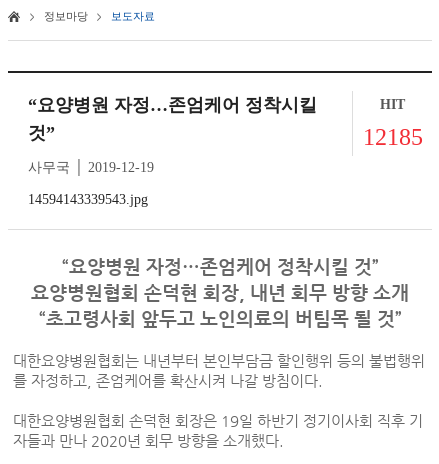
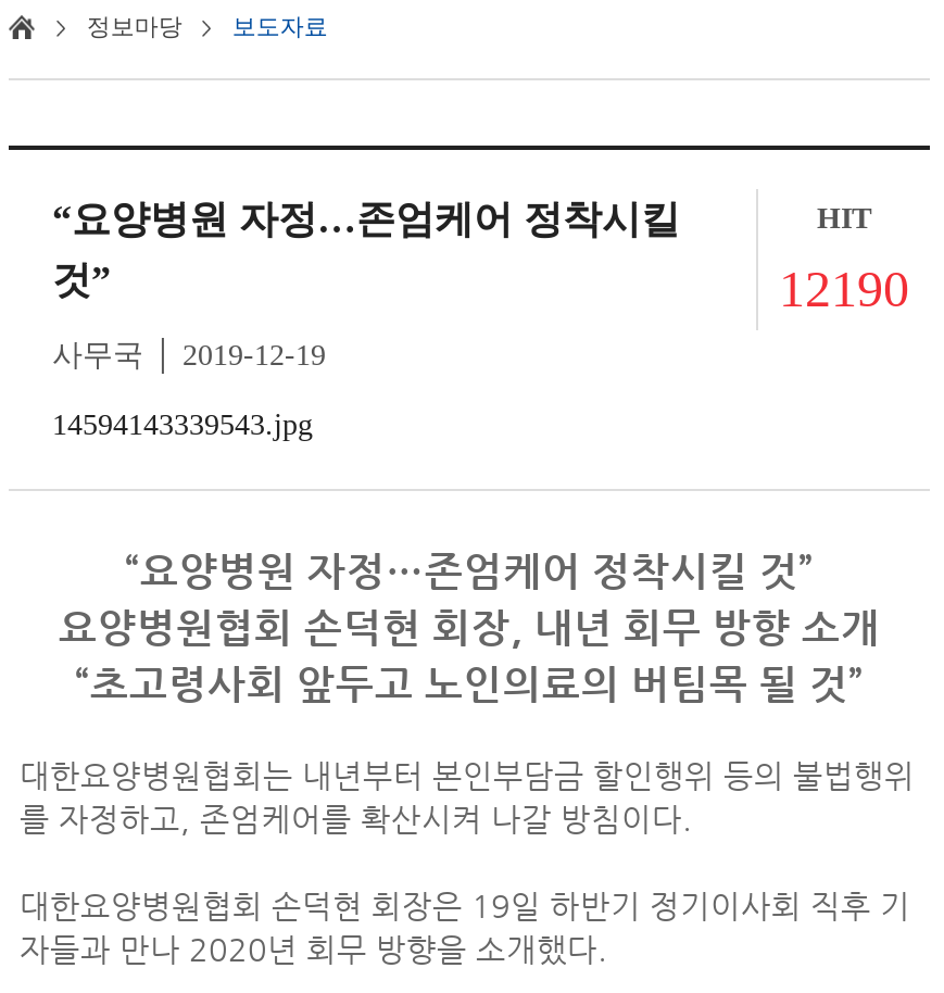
[362,124,422,150] 12185 -> [779,261,909,317] 12190

